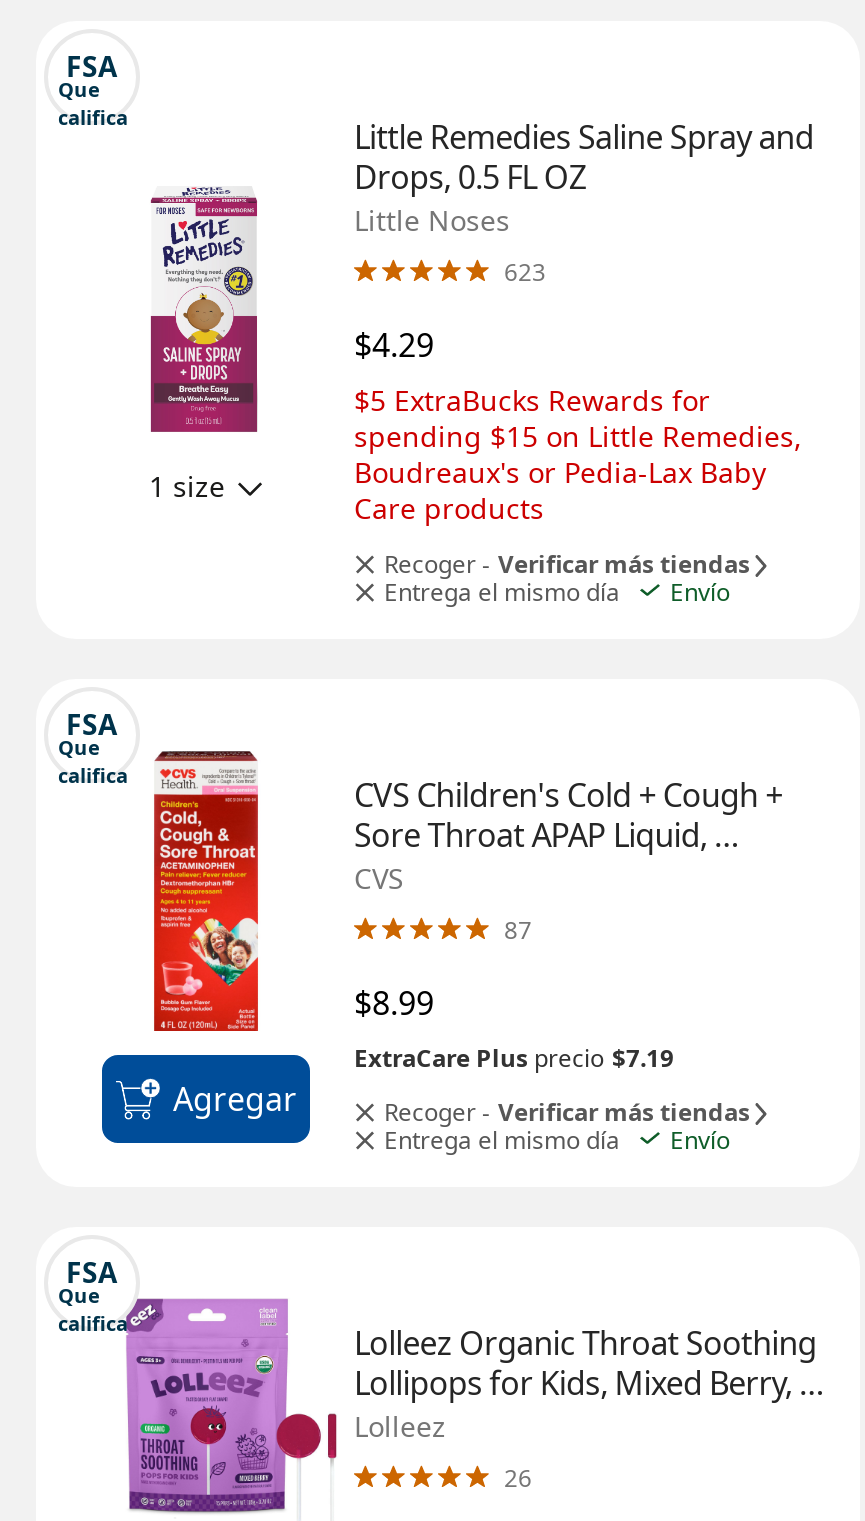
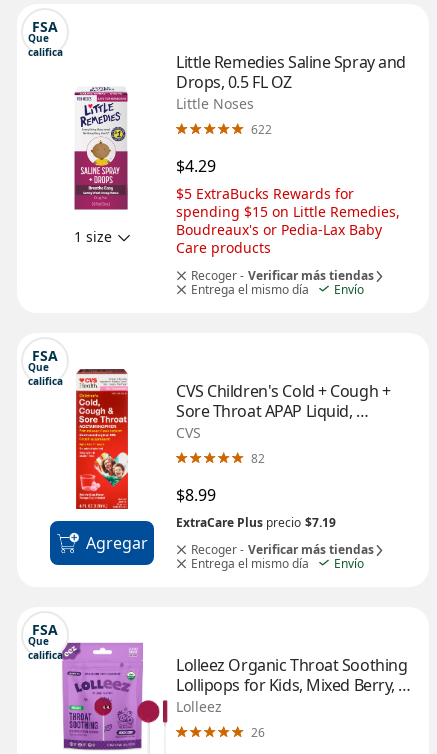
[504,255,546,289] 623 -> [251,121,272,138] 622
[504,913,532,947] 87 -> [251,450,265,467] 82

